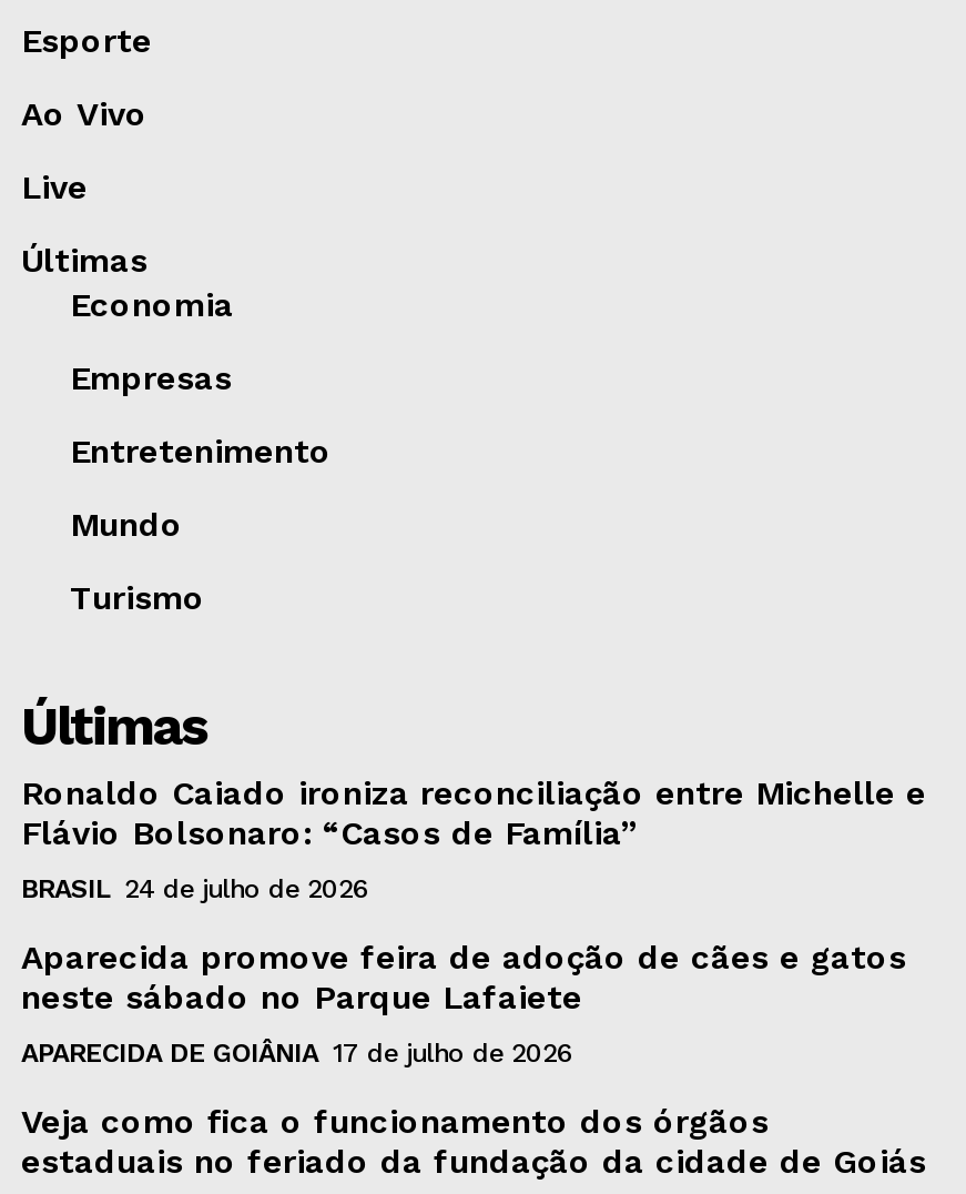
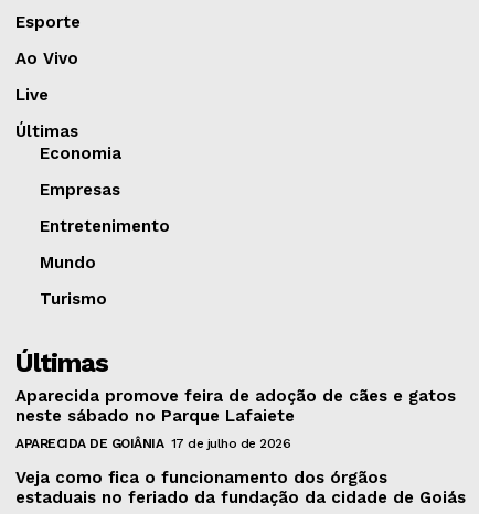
[21,774,926,905] Ronaldo Caiado ironiza reconciliação entre Michelle e | Flávio Bolsonaro: “Casos de Família” | BRASIL 24 de julho de 2026 -> none

